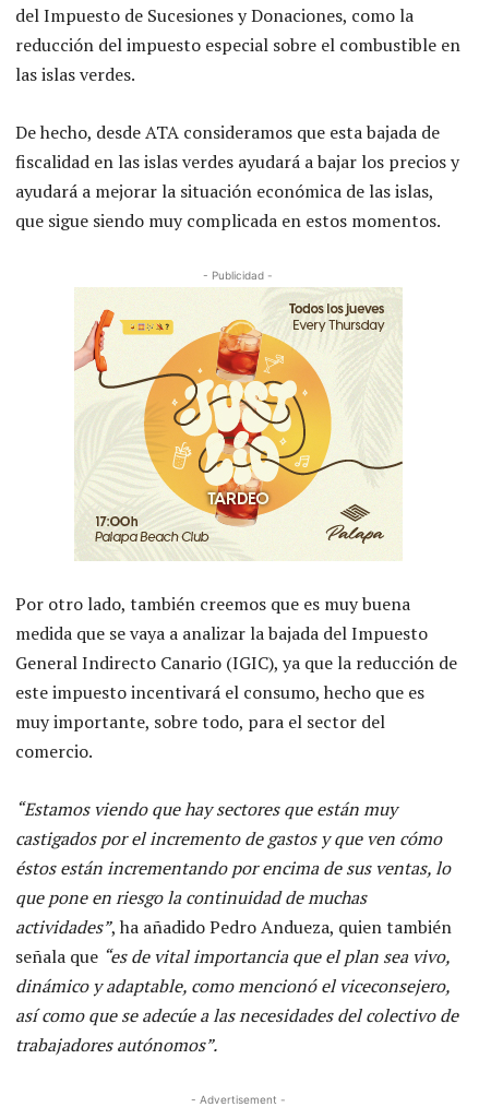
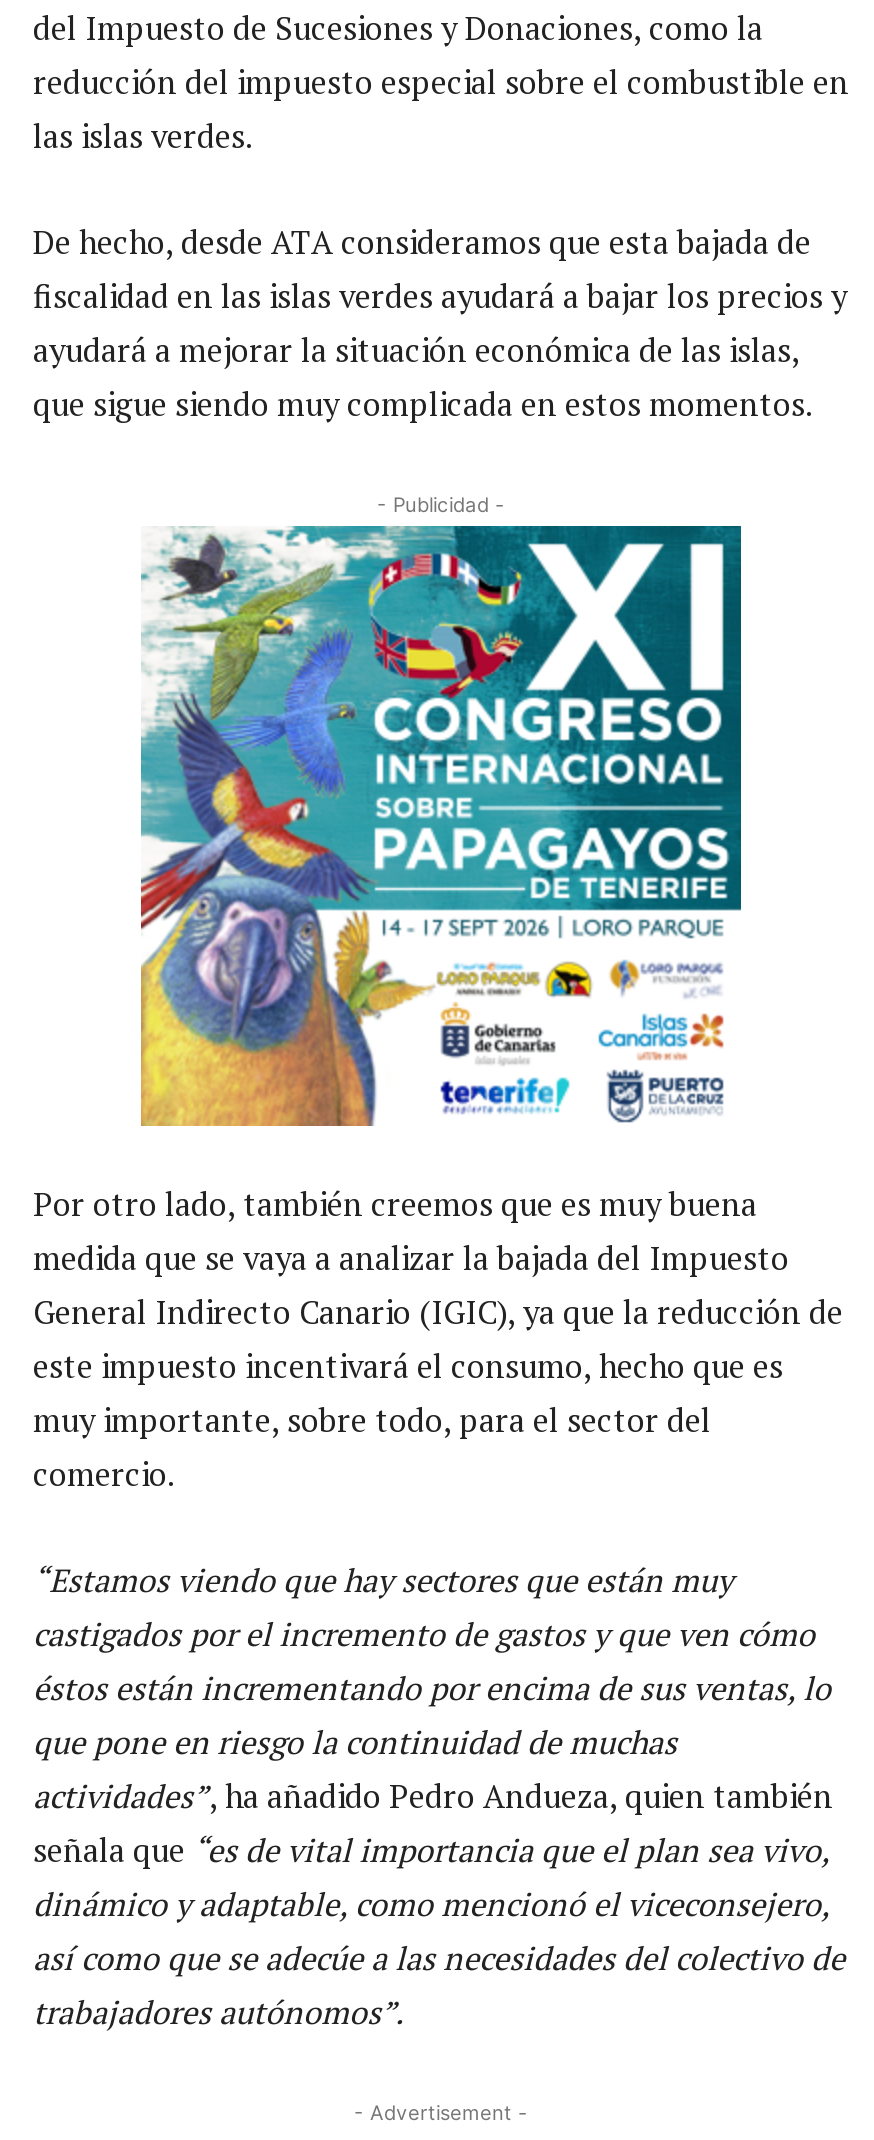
[74,287,404,561] [image] -> [139,524,743,1128] [image]

